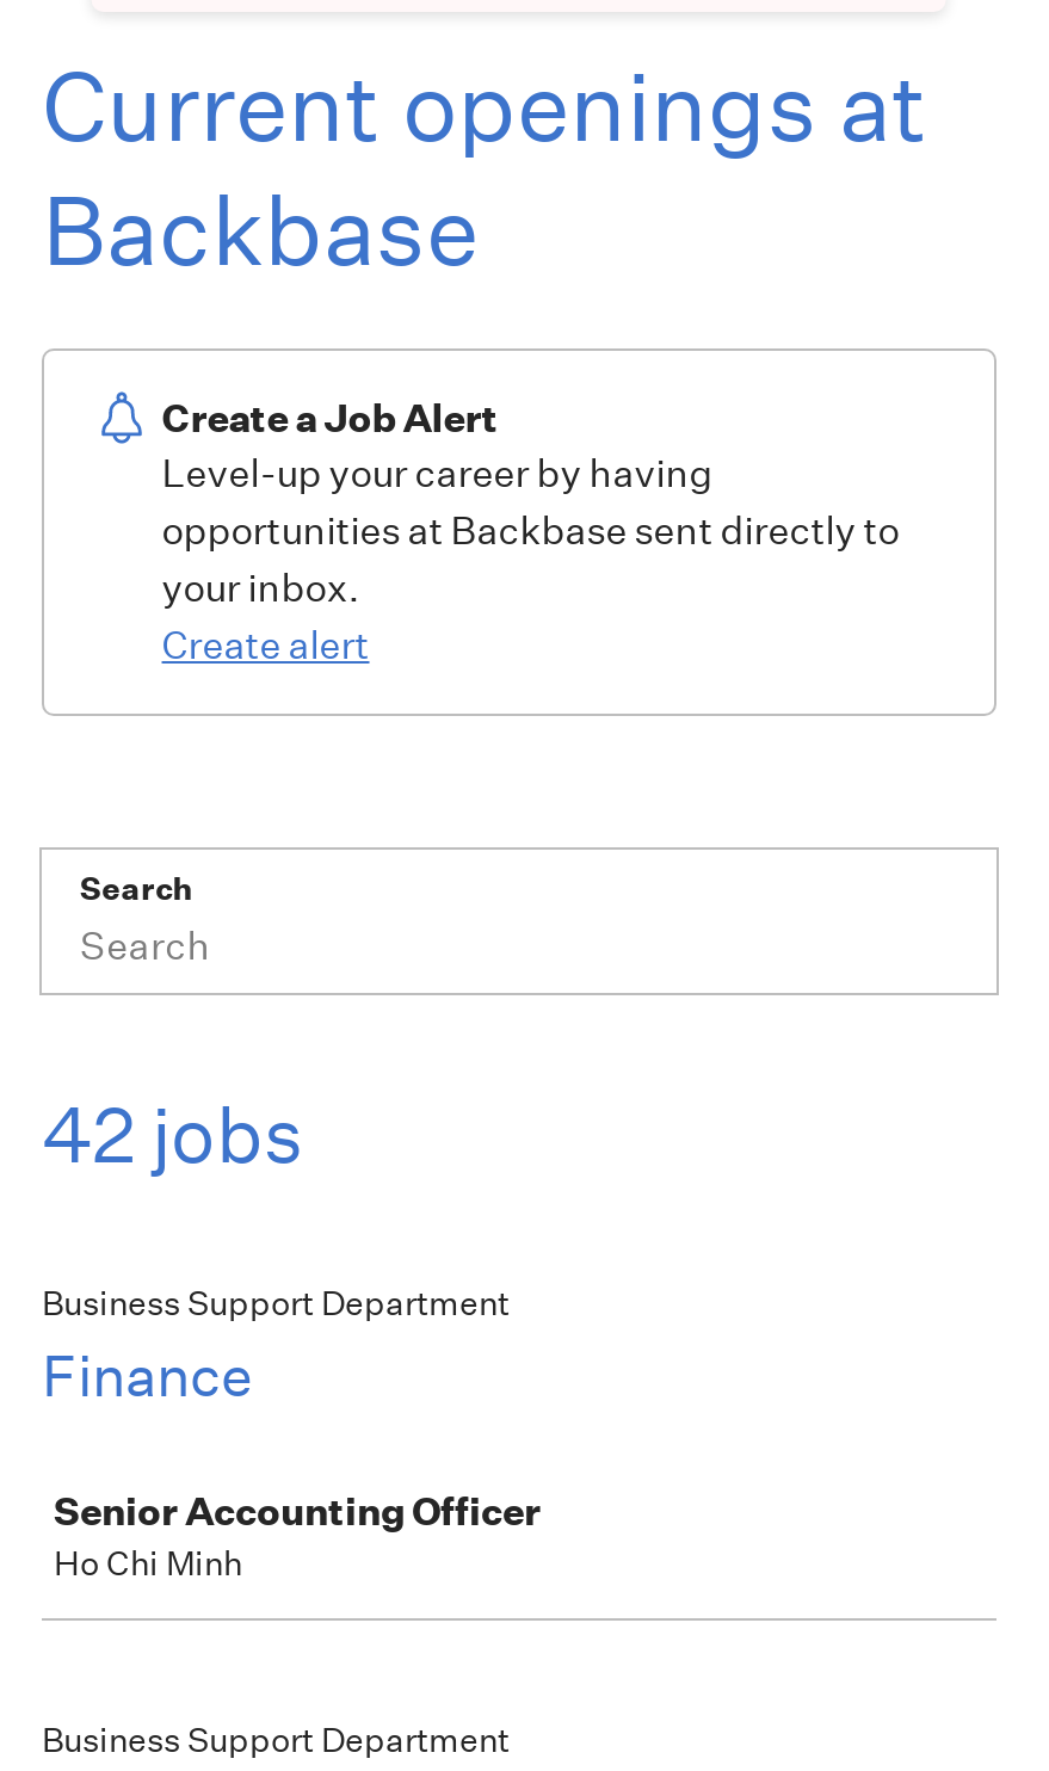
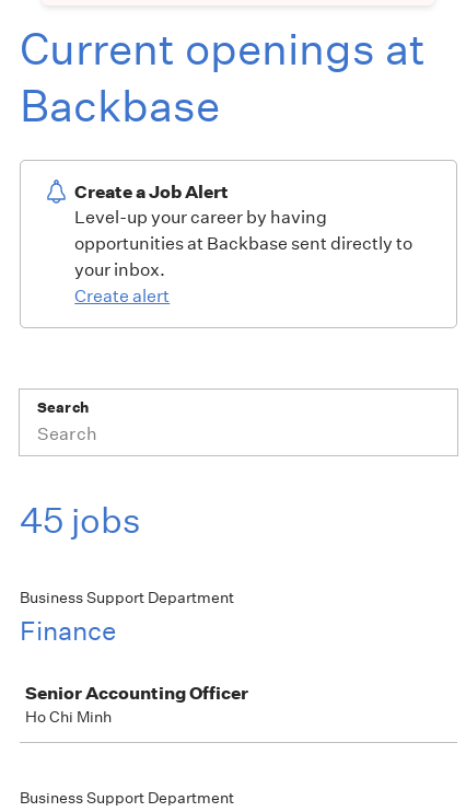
[42,1088,304,1181] 42 jobs -> [20,499,141,542] 45 jobs

